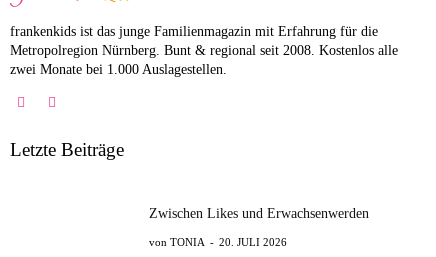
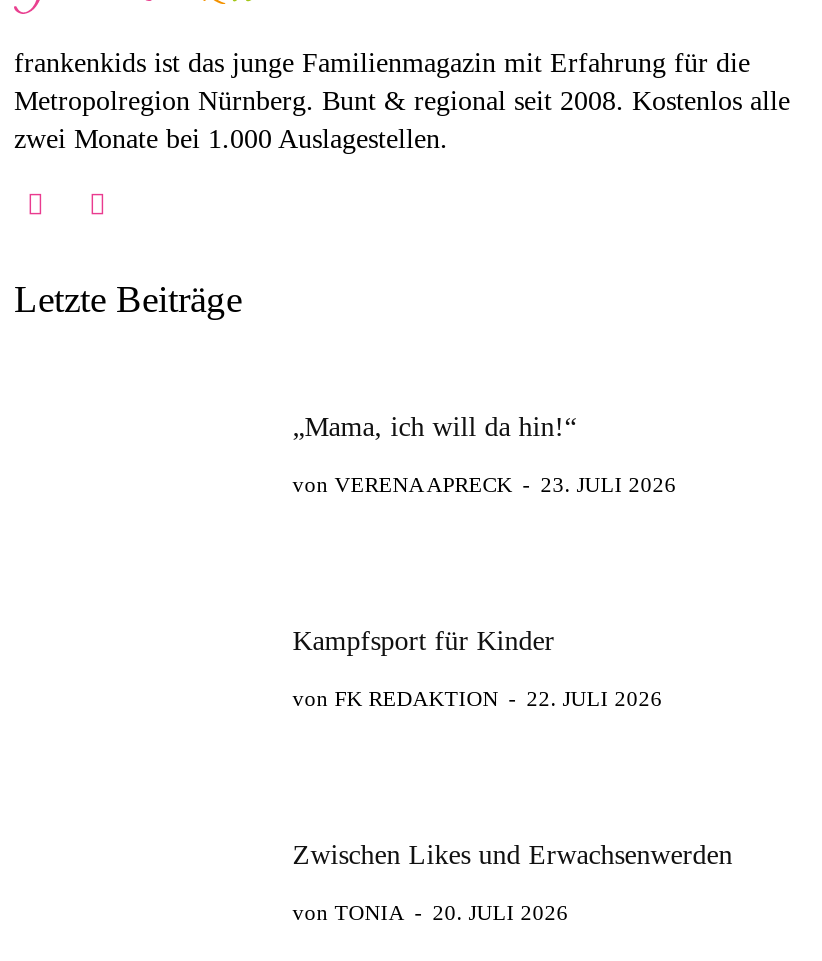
none -> [293,412,677,496] „Mama, ich will da hin!“ | VERENA APRECK - 23. JULI 2026
none -> [293,626,663,710] Kampfsport für Kinder | FK REDAKTION - 22. JULI 2026

